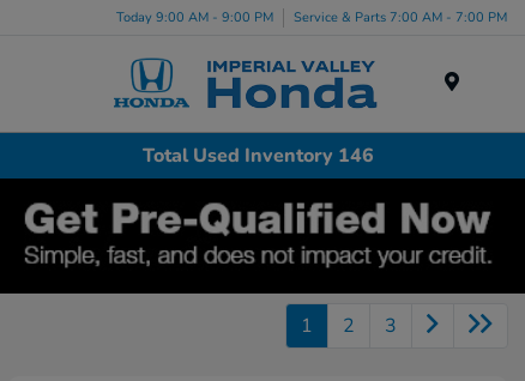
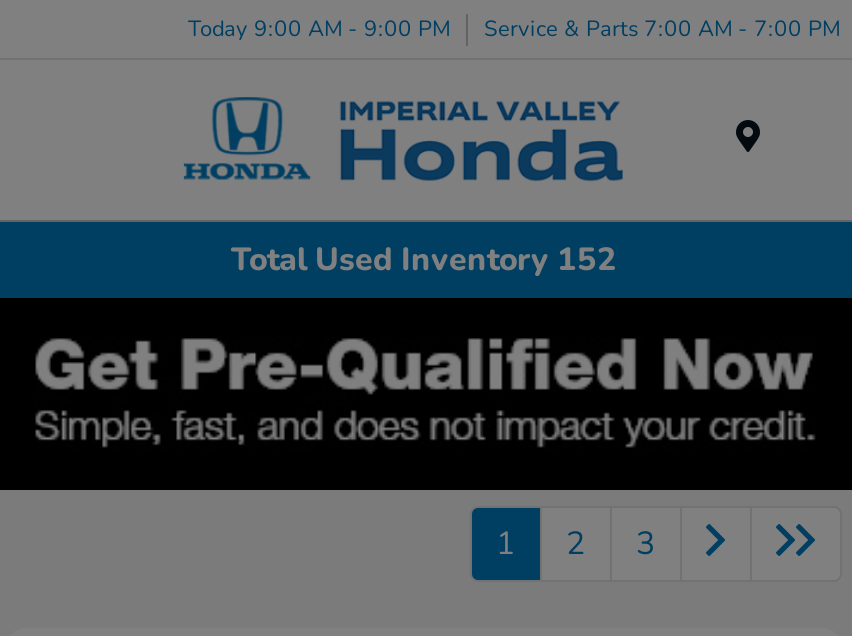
[142,142,373,168] Total Used Inventory 146 -> [231,237,617,281] Total Used Inventory 152

